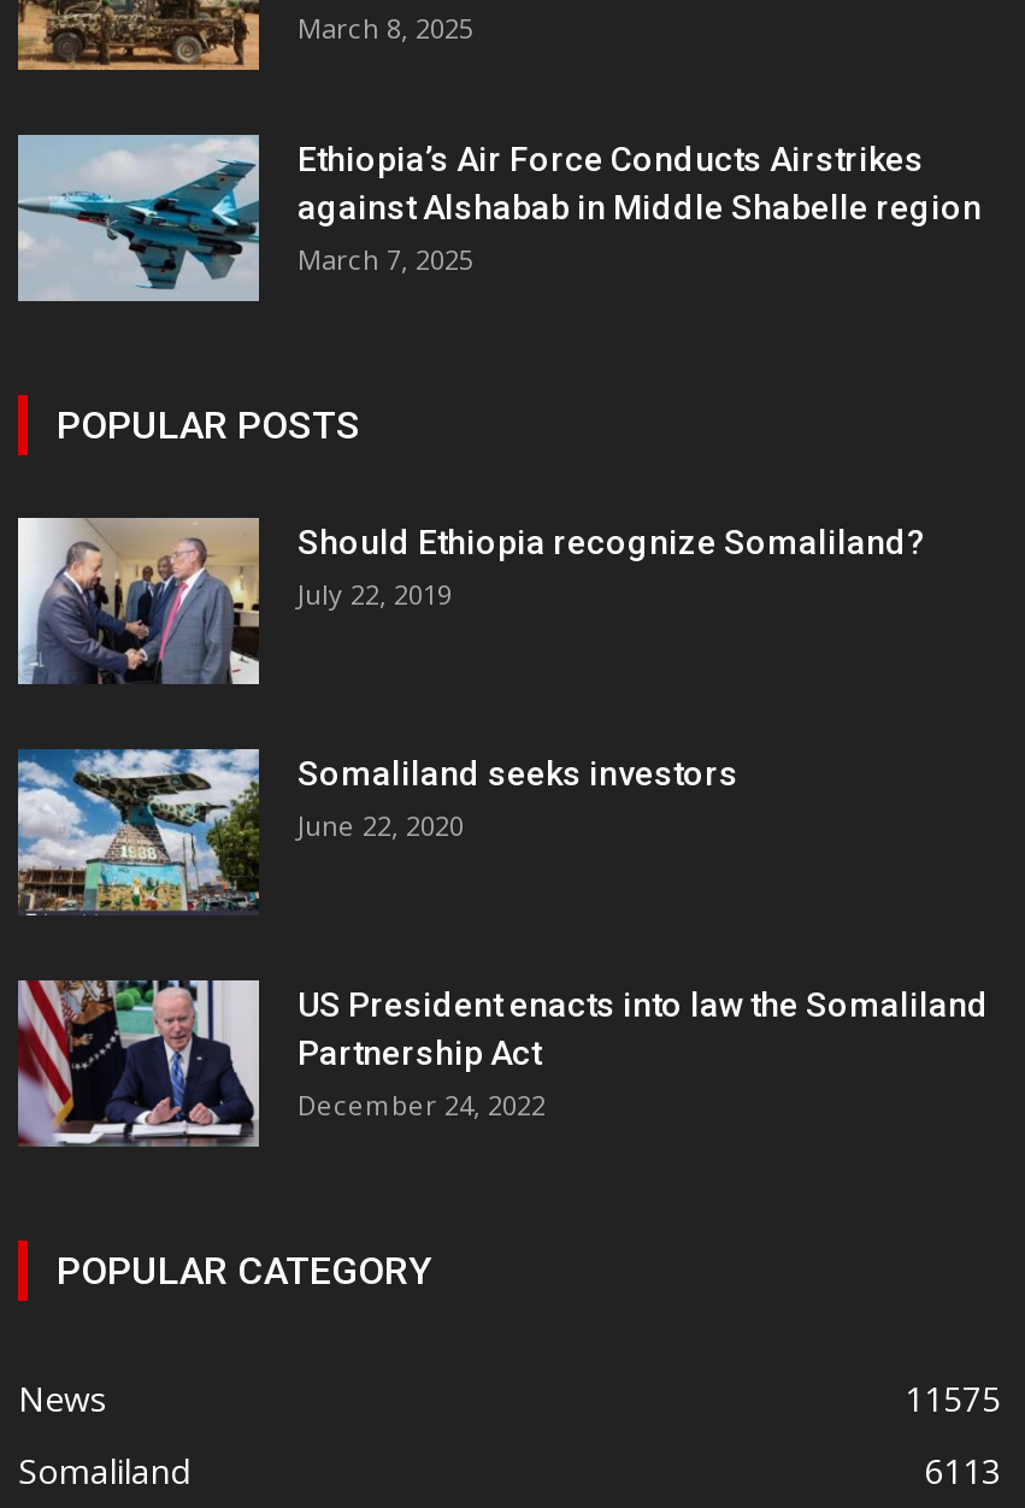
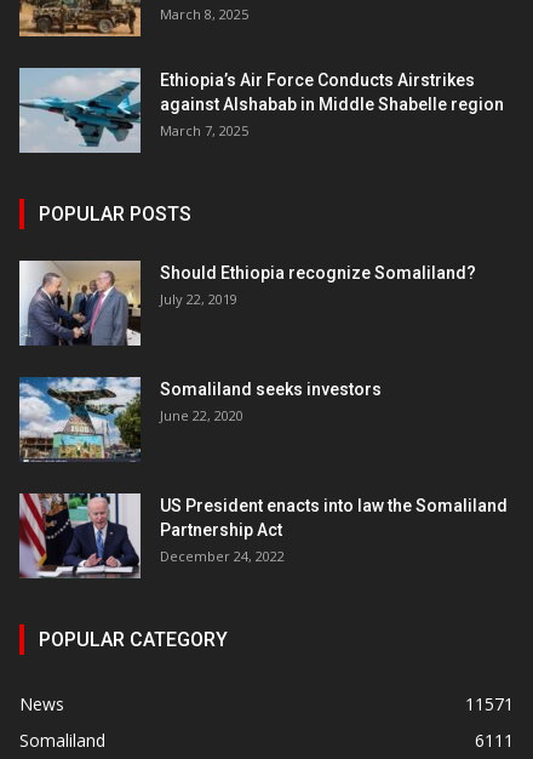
[905,1376,1001,1421] 11575 -> [465,692,514,715] 11571
[924,1448,1001,1494] 6113 -> [475,729,514,752] 6111

